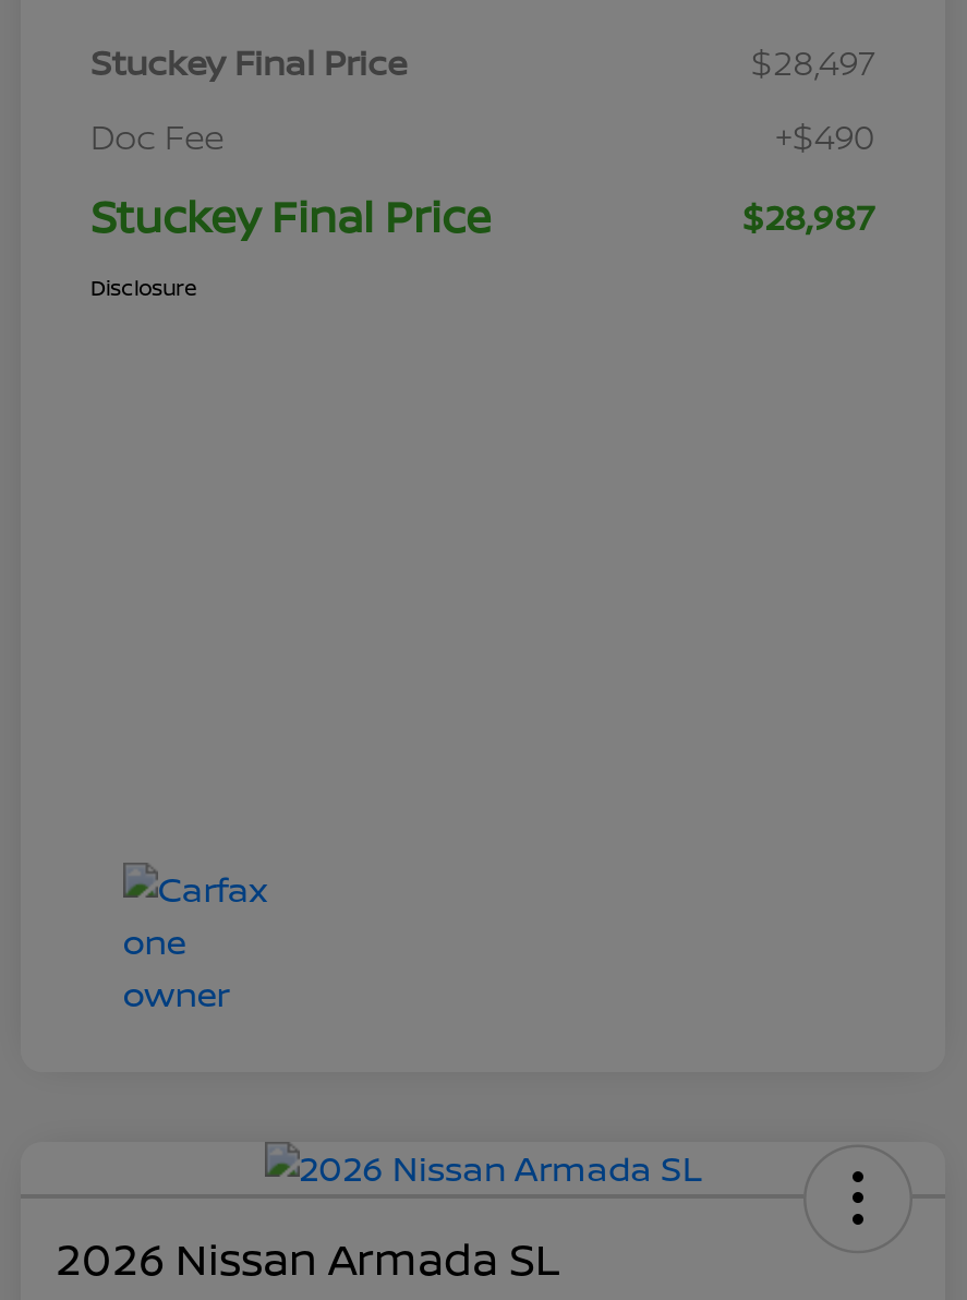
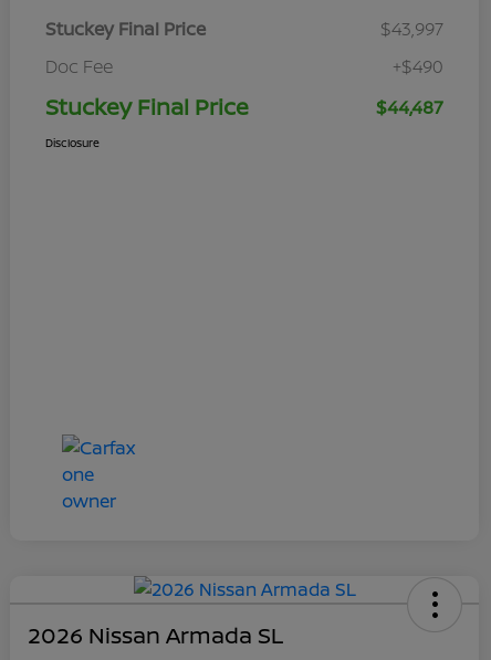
[751,39,875,87] $28,497 -> [380,17,443,41] $43,997
[742,193,875,241] $28,987 -> [376,95,443,120] $44,487

